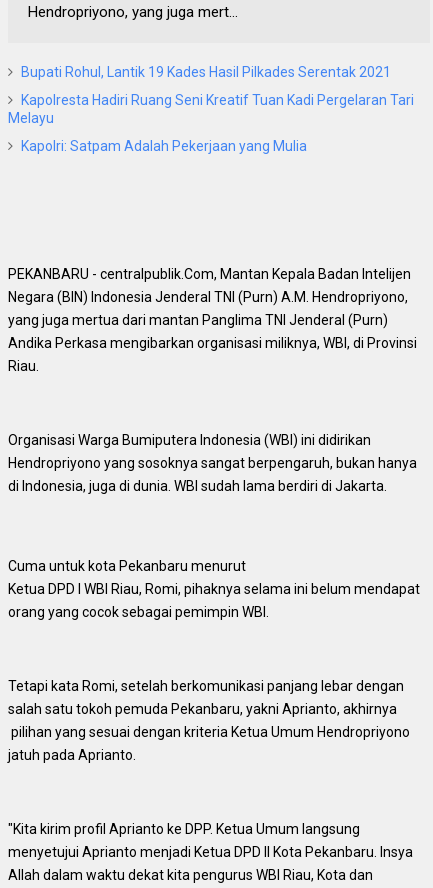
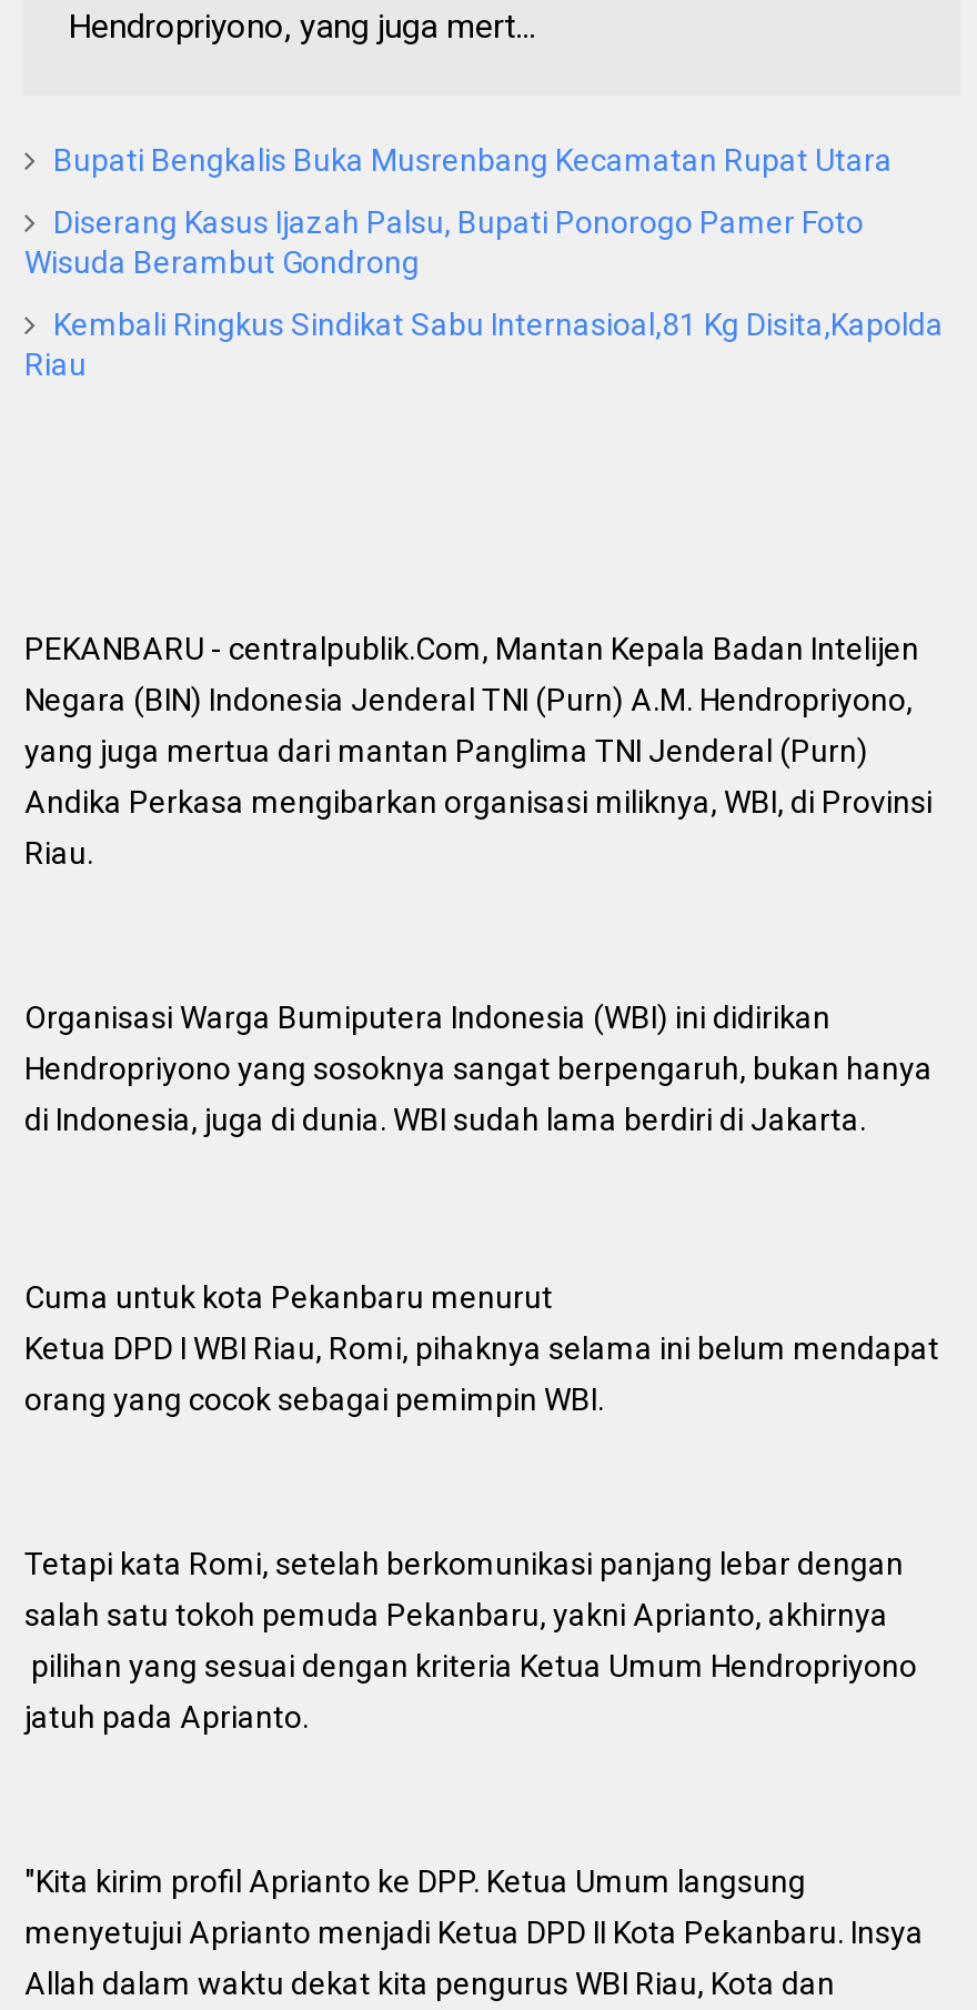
[21,64,391,80] Bupati Rohul, Lantik 19 Kades Hasil Pilkades Serentak 2021 -> [53,141,892,177] Bupati Bengkalis Buka Musrenbang Kecamatan Rupat Utara
[8,92,414,126] Kapolresta Hadiri Ruang Seni Kreatif Tuan Kadi Pergelaran Tari | Melayu -> [24,203,864,279] Diserang Kasus Ijazah Palsu, Bupati Ponorogo Pamer Foto | Wisuda Berambut Gondrong
[21,138,307,154] Kapolri: Satpam Adalah Pekerjaan yang Mulia -> [24,306,943,381] Kembali Ringkus Sindikat Sabu Internasioal,81 Kg Disita,Kapolda | Riau

